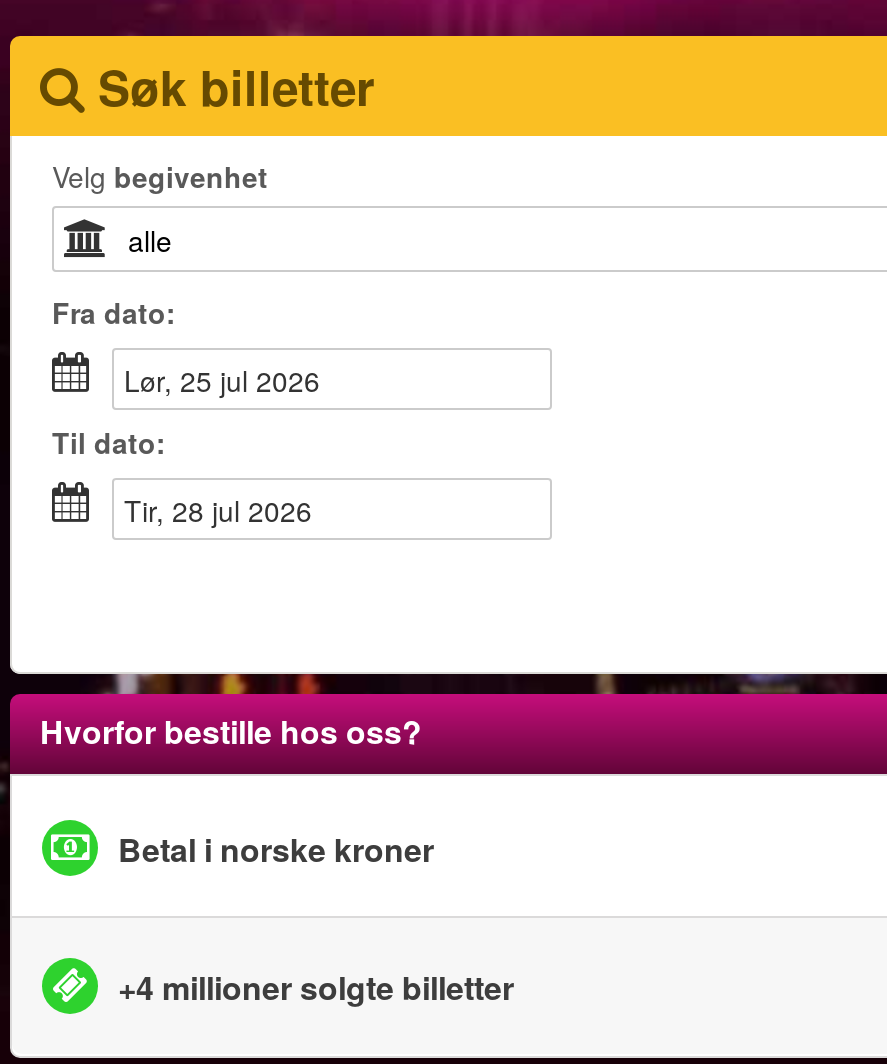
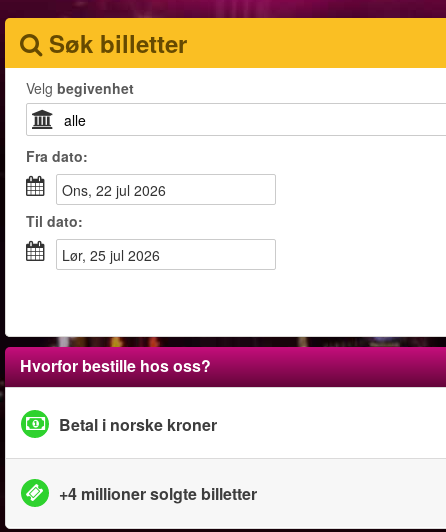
[140,360,320,400] lør, 25 jul 2026 -> [73,180,166,200] ons, 22 jul 2026
[142,490,312,530] tir, 28 jul 2026 -> [70,245,160,265] lør, 25 jul 2026

